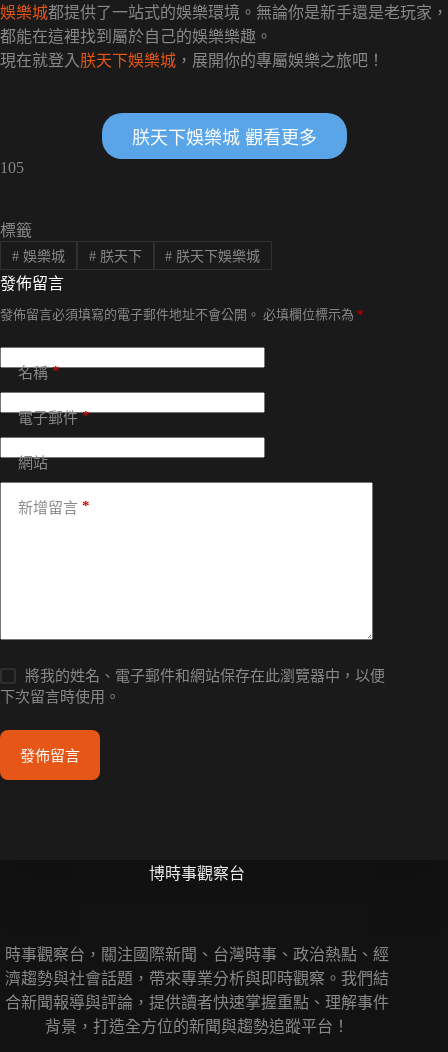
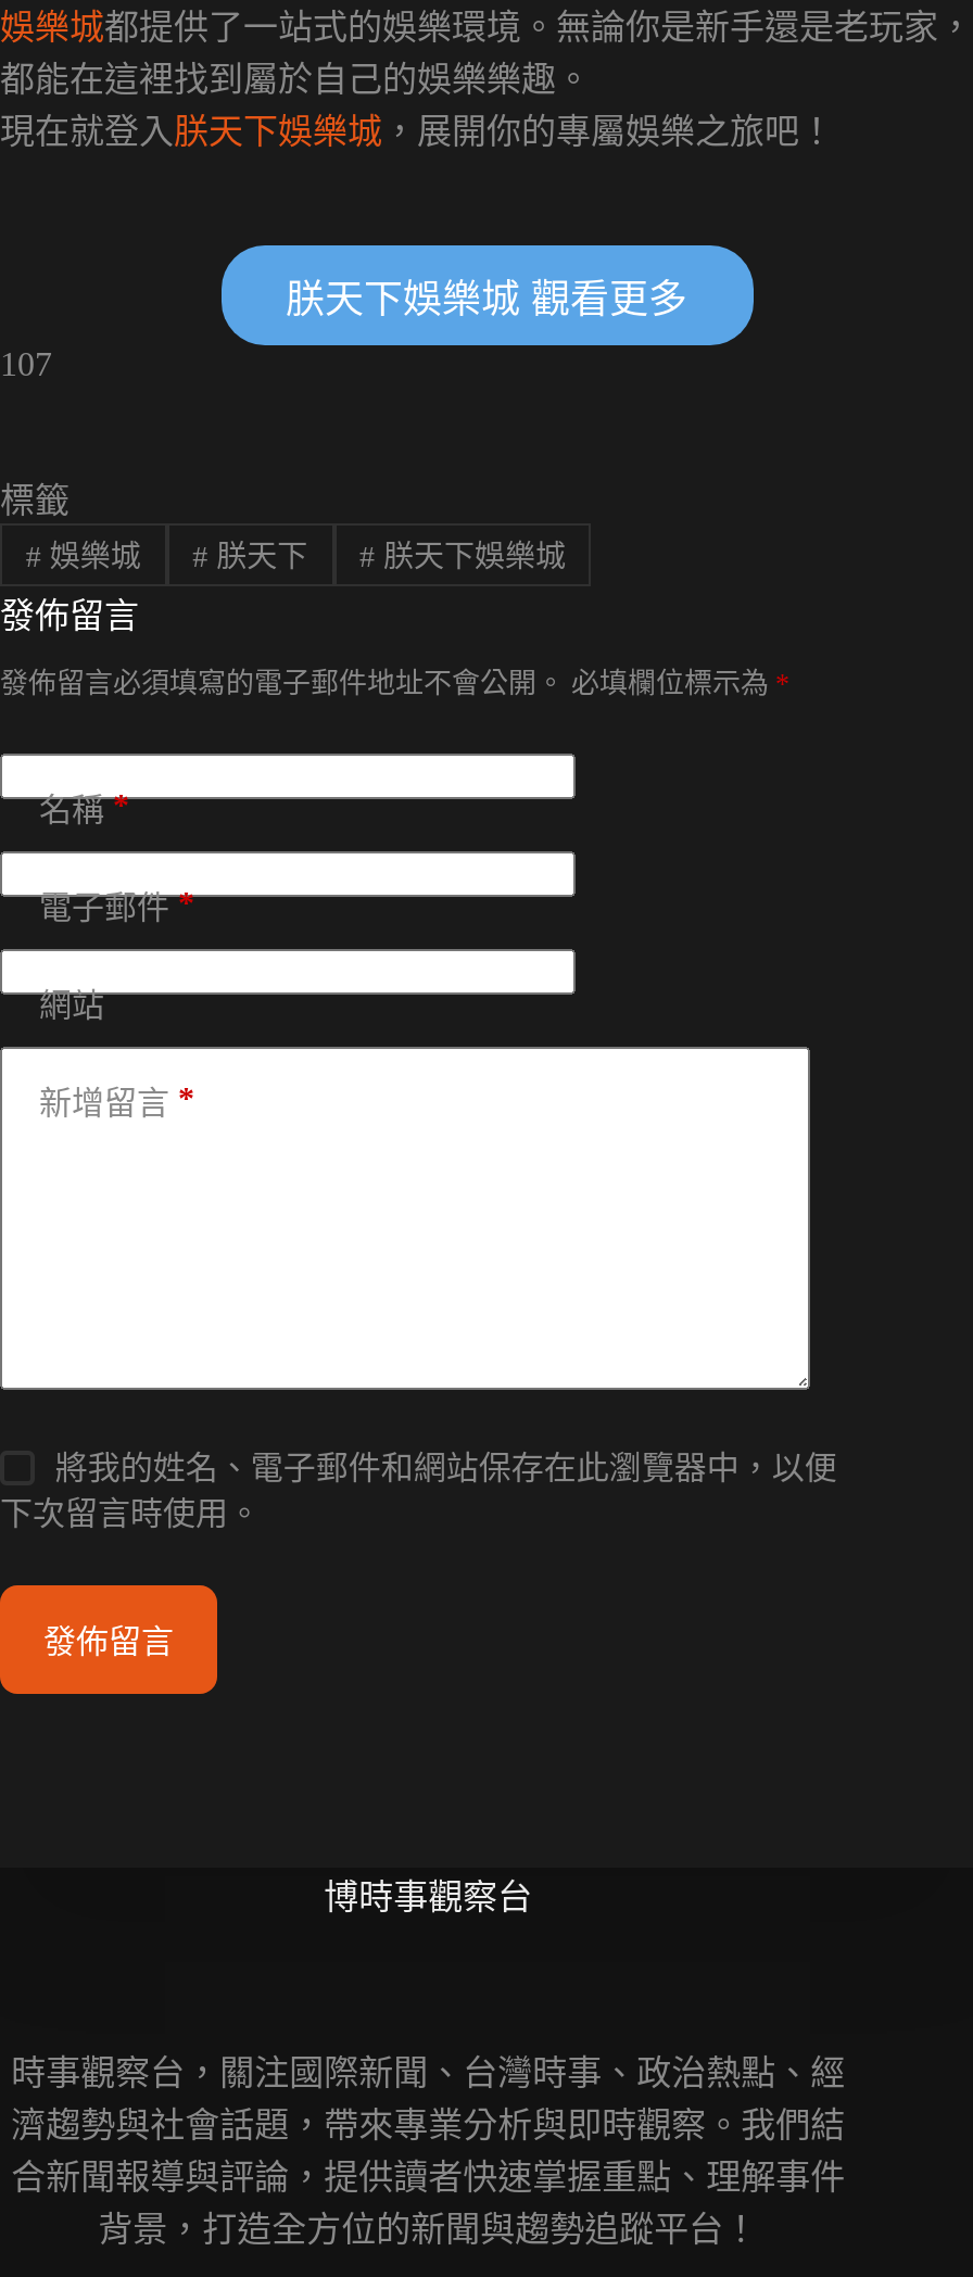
[0,159,24,176] 105 -> [0,346,52,383] 107

